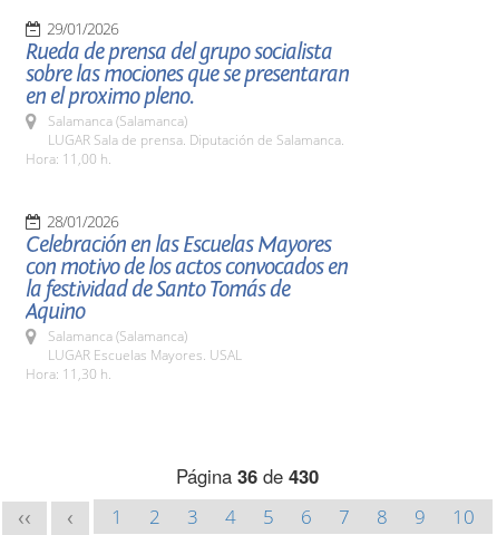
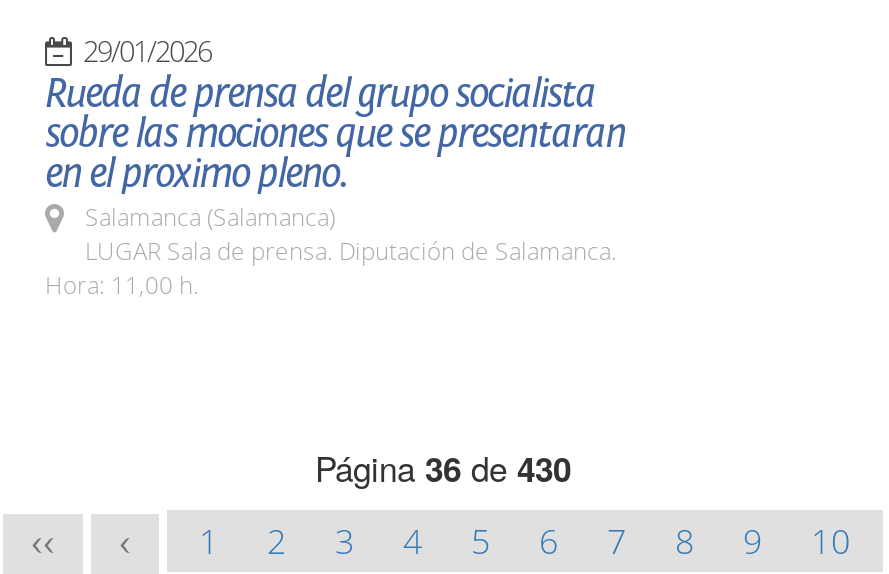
[26,211,348,383] 28/01/2026 | Celebración en las Escuelas Mayores | con motivo de los actos convocados en | la festividad de Santo Tomás de | Aquino | Salamanca (Salamanca) | LUGAR Escuelas Mayores. USAL | Hora: 11,30 h. -> none

